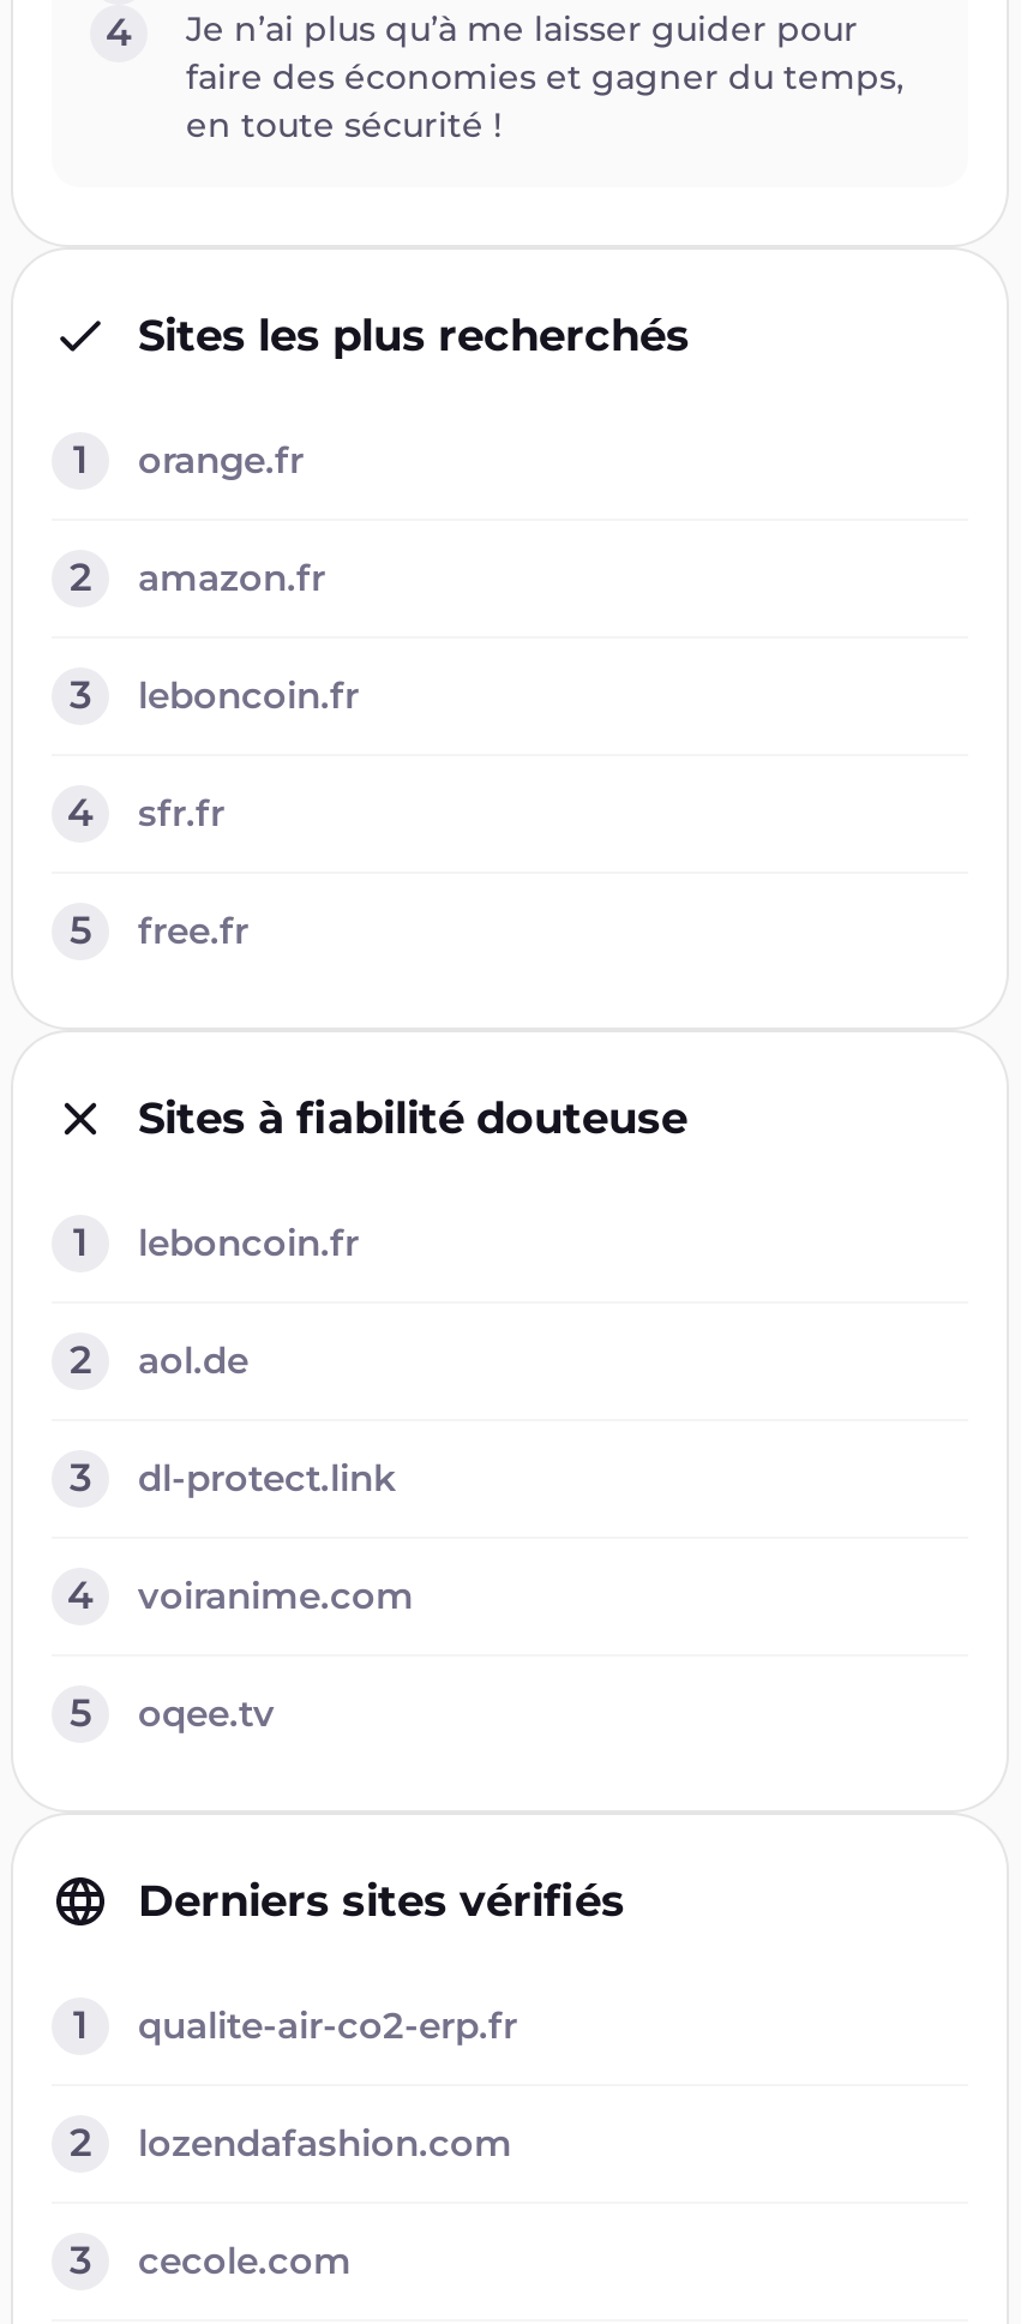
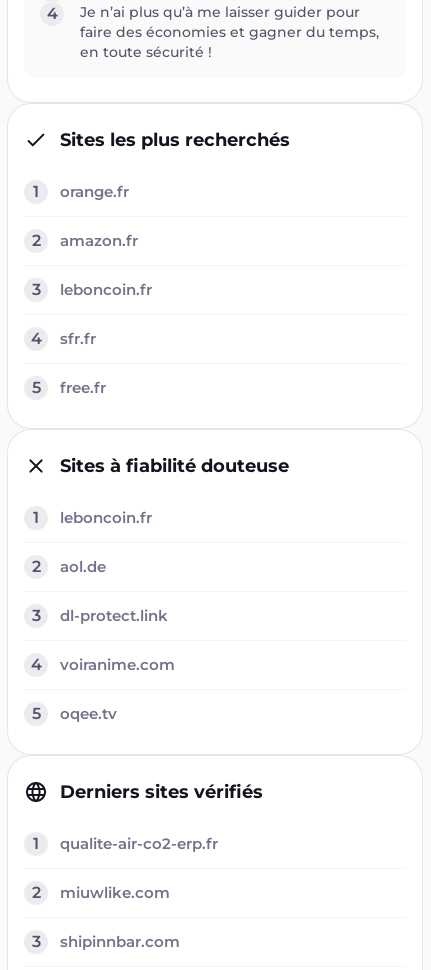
[138,2120,512,2166] lozendafashion.com -> [60,883,170,902] miuwlike.com
[138,2238,352,2283] cecole.com -> [60,932,180,951] shipinnbar.com

